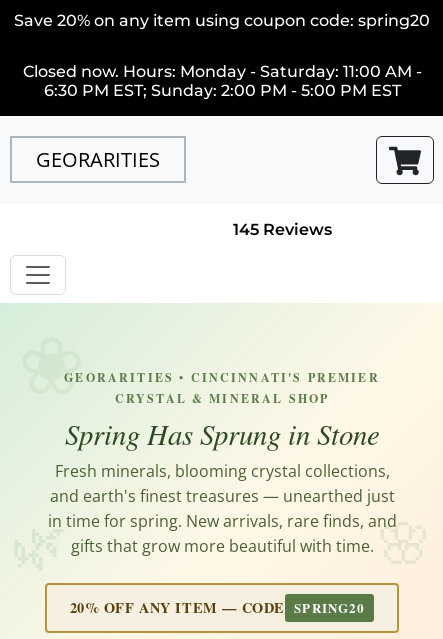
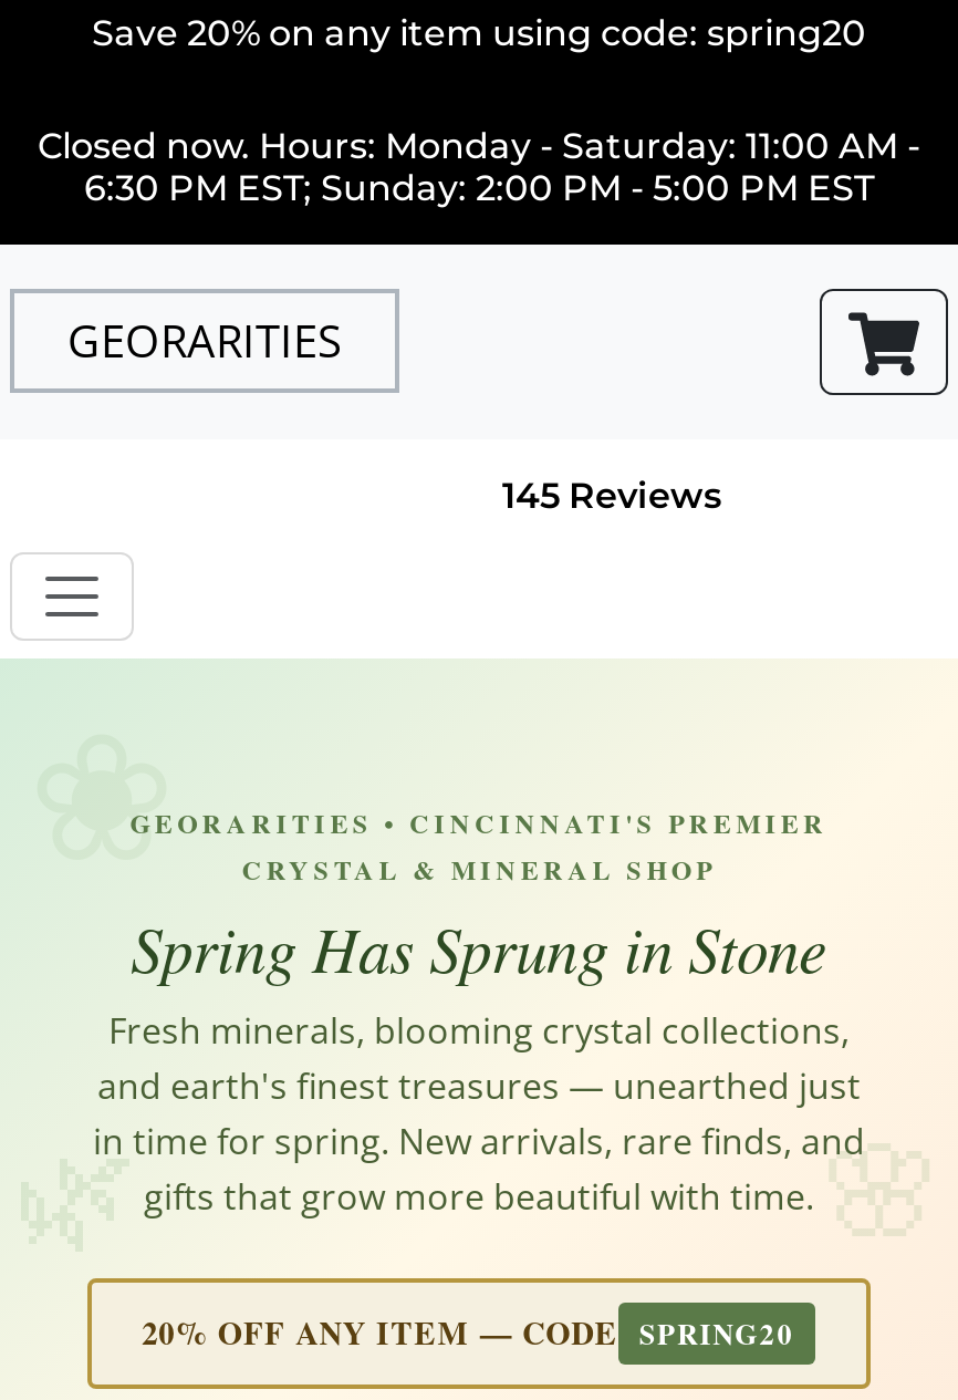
[14,11,430,30] Save 20% on any item using coupon code: spring20 -> [92,12,866,54] Save 20% on any item using code: spring20

